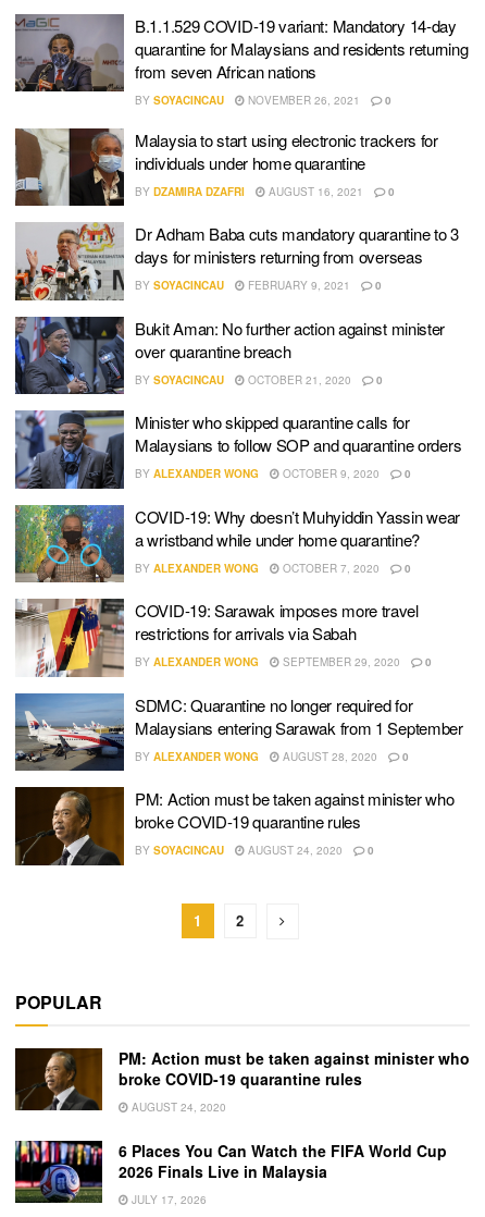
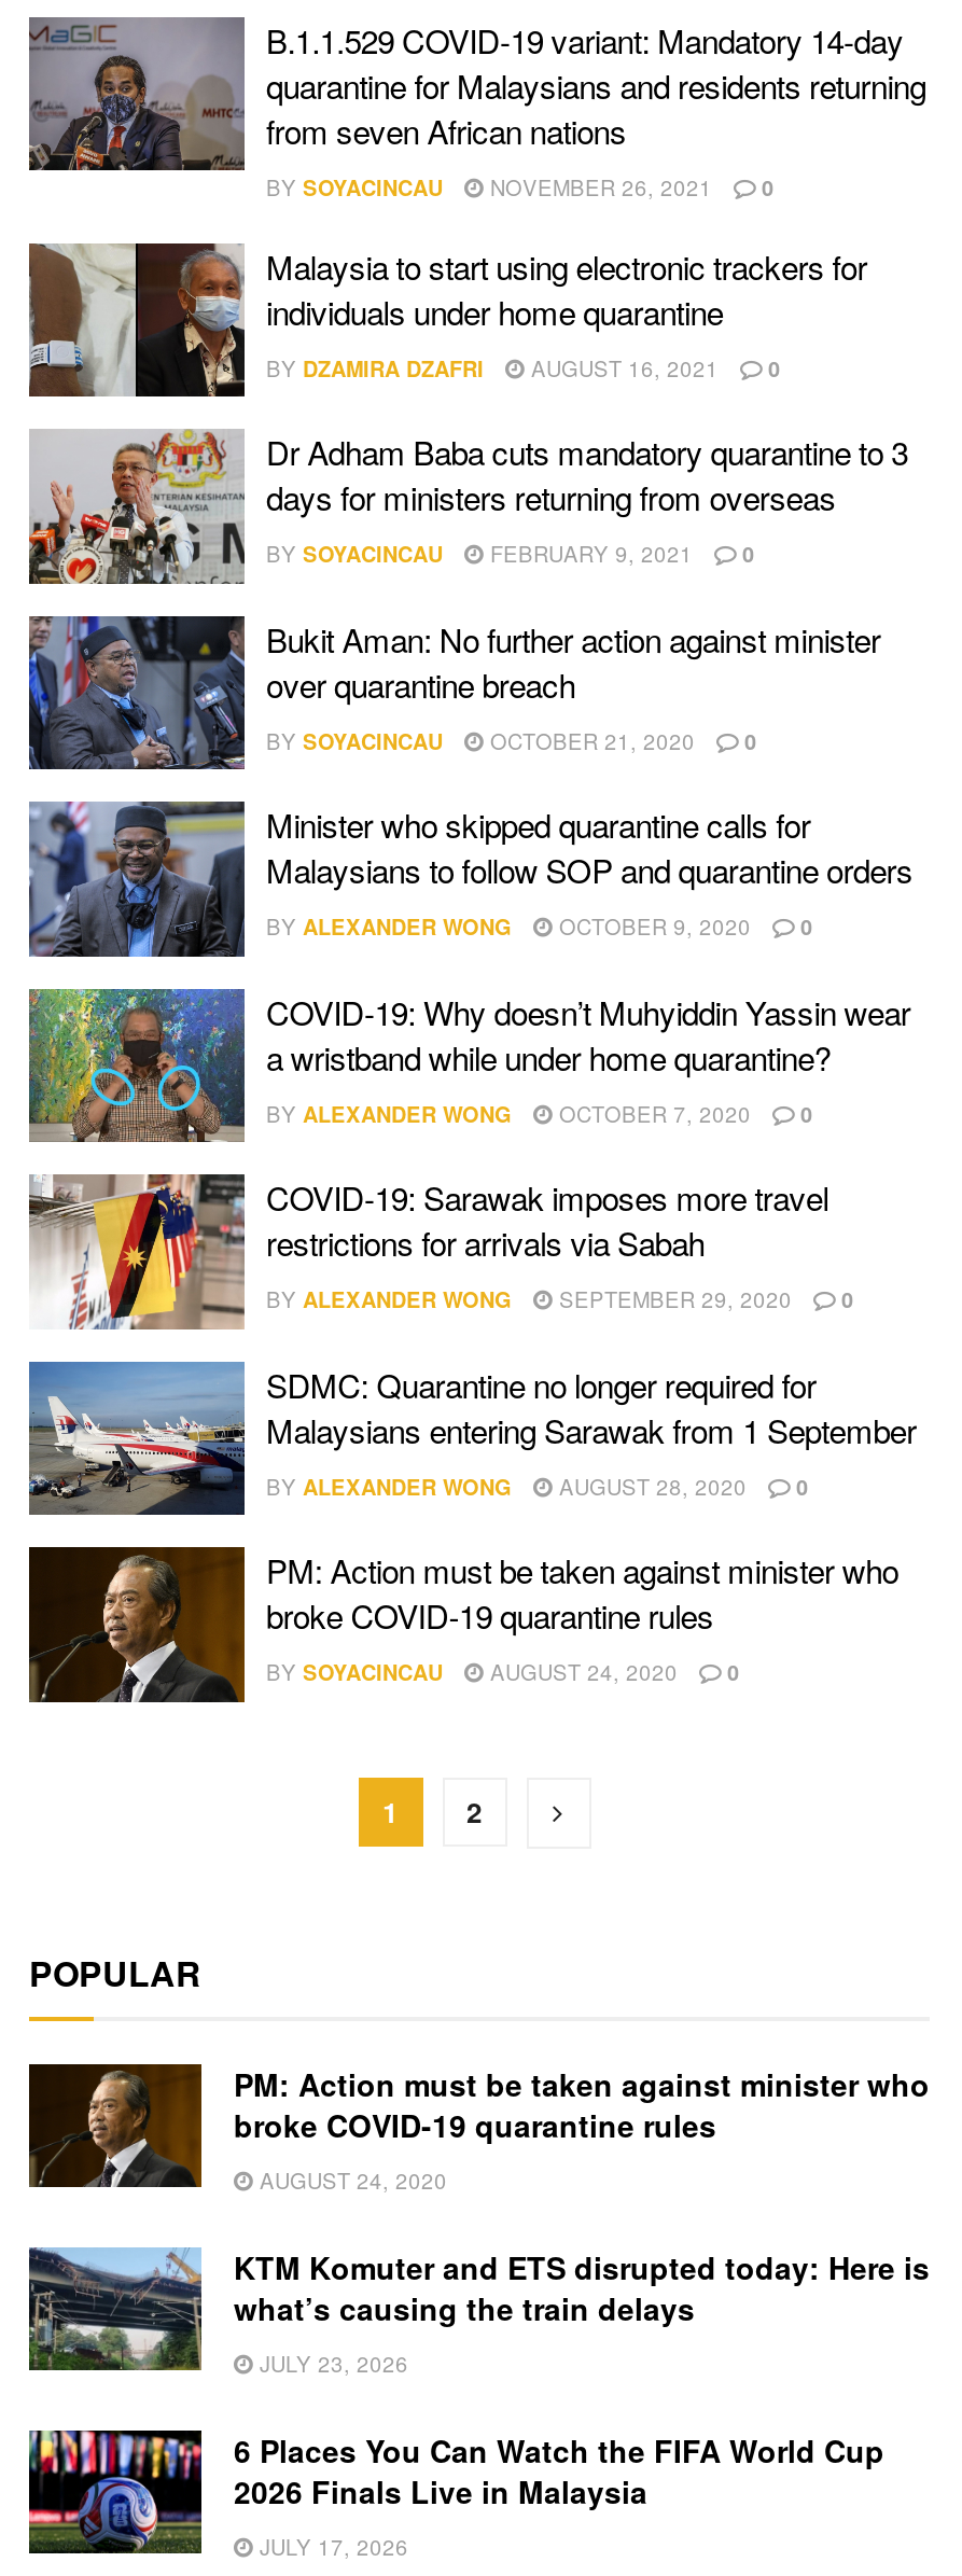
none -> [29,2244,930,2378] [image] | KTM Komuter and ETS disrupted today: Here is | what’s causing the train delays | JULY 23, 2026

